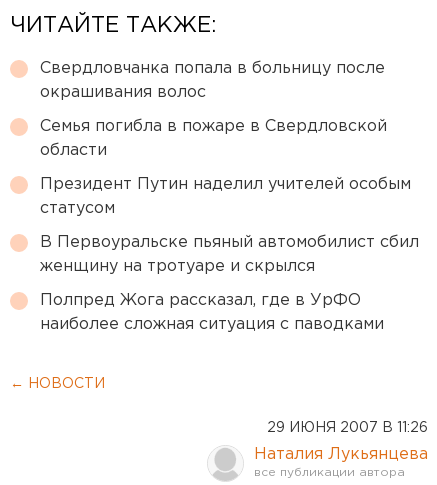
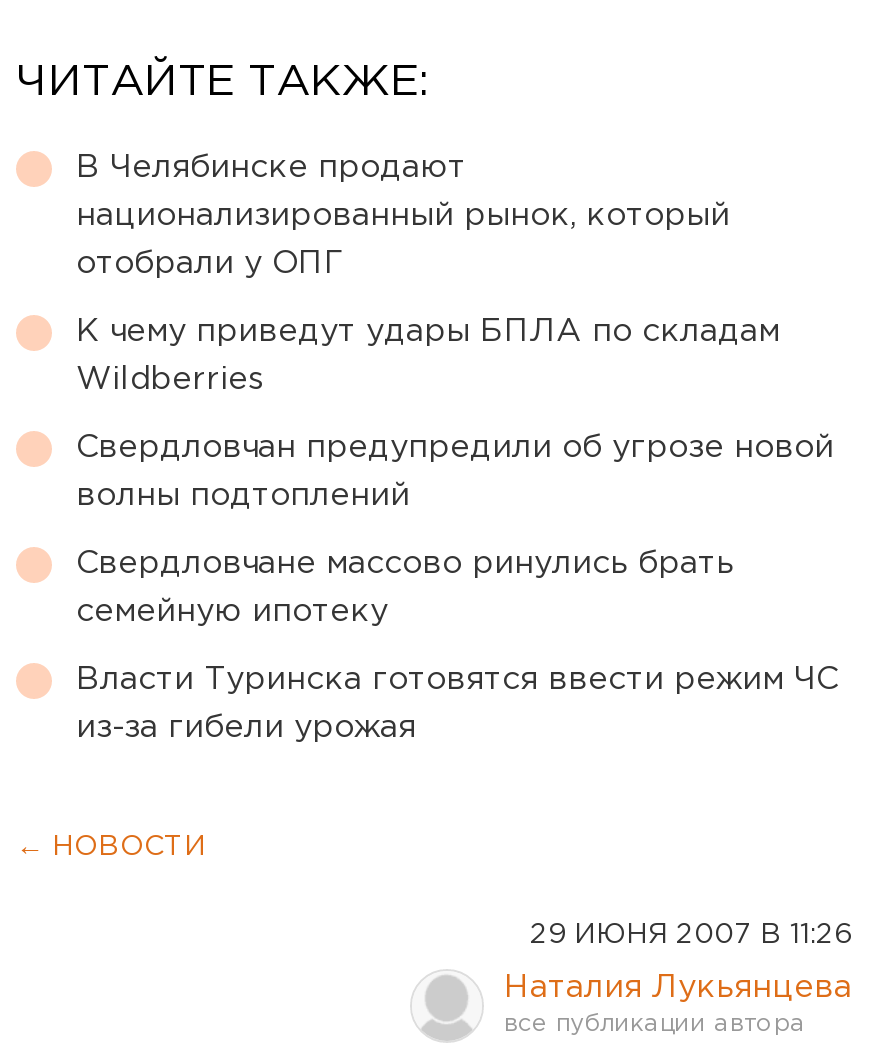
[40,61,419,332] Свердловчанка попала в больницу после | окрашивания волос | Семья погибла в пожаре в Свердловской | области | Президент Путин наделил учителей особым | статусом | В Первоуральске пьяный автомобилист сбил | женщину на тротуаре и скрылся | Полпред Жога рассказал, где в УрФО | наиболее сложная ситуация с паводками -> [76,153,838,743] В Челябинске продают | национализированный рынок, который | отобрали у ОПГ | К чему приведут удары БПЛА по складам | Wildberries | Свердловчан предупредили об угрозе новой | волны подтоплений | Свердловчане массово ринулись брать | семейную ипотеку | Власти Туринска готовятся ввести режим ЧС | из-за гибели урожая

